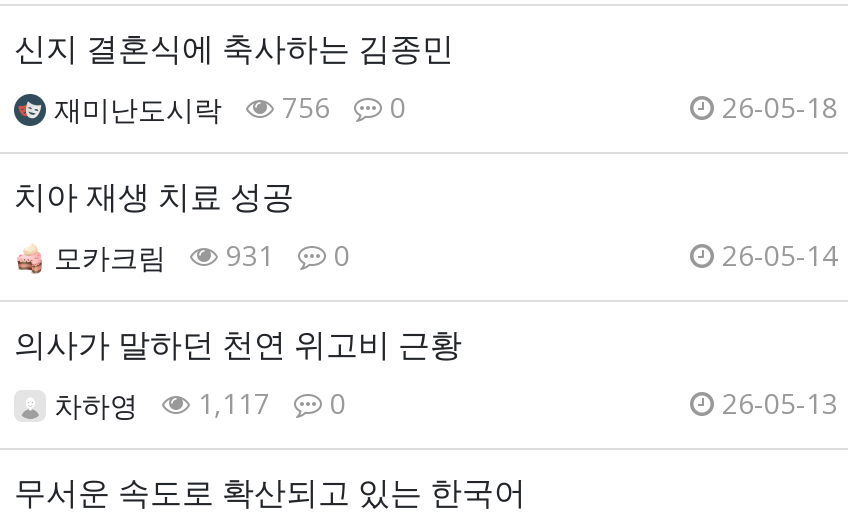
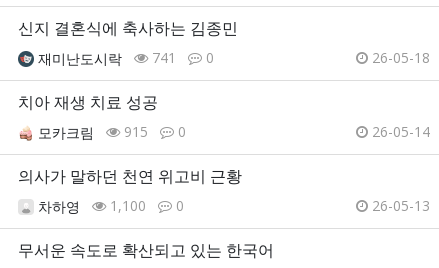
[54,88,406,128] 재미난도시락 756 0 -> [38,48,214,68] 재미난도시락 741 0
[54,236,350,276] 모카크림 931 0 -> [38,122,186,142] 모카크림 915 0
[54,384,346,424] 차하영 1,117 0 -> [38,196,184,216] 차하영 1,100 0

